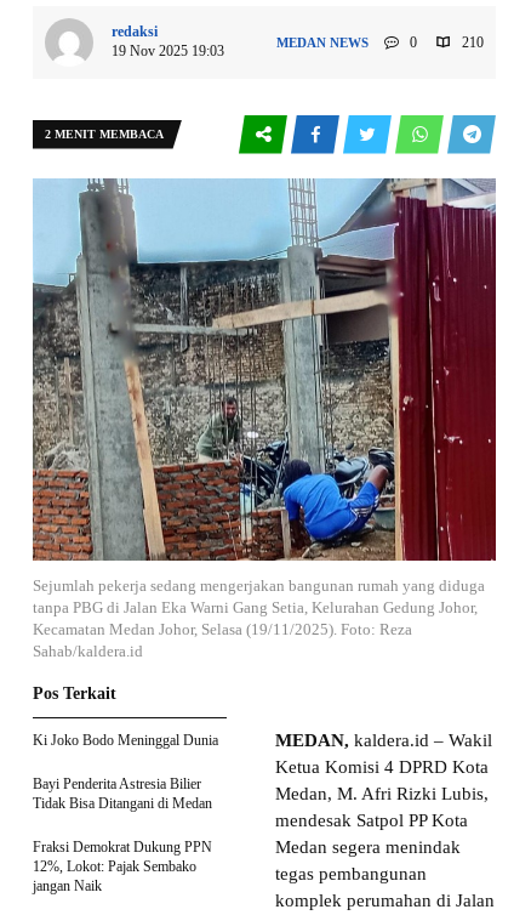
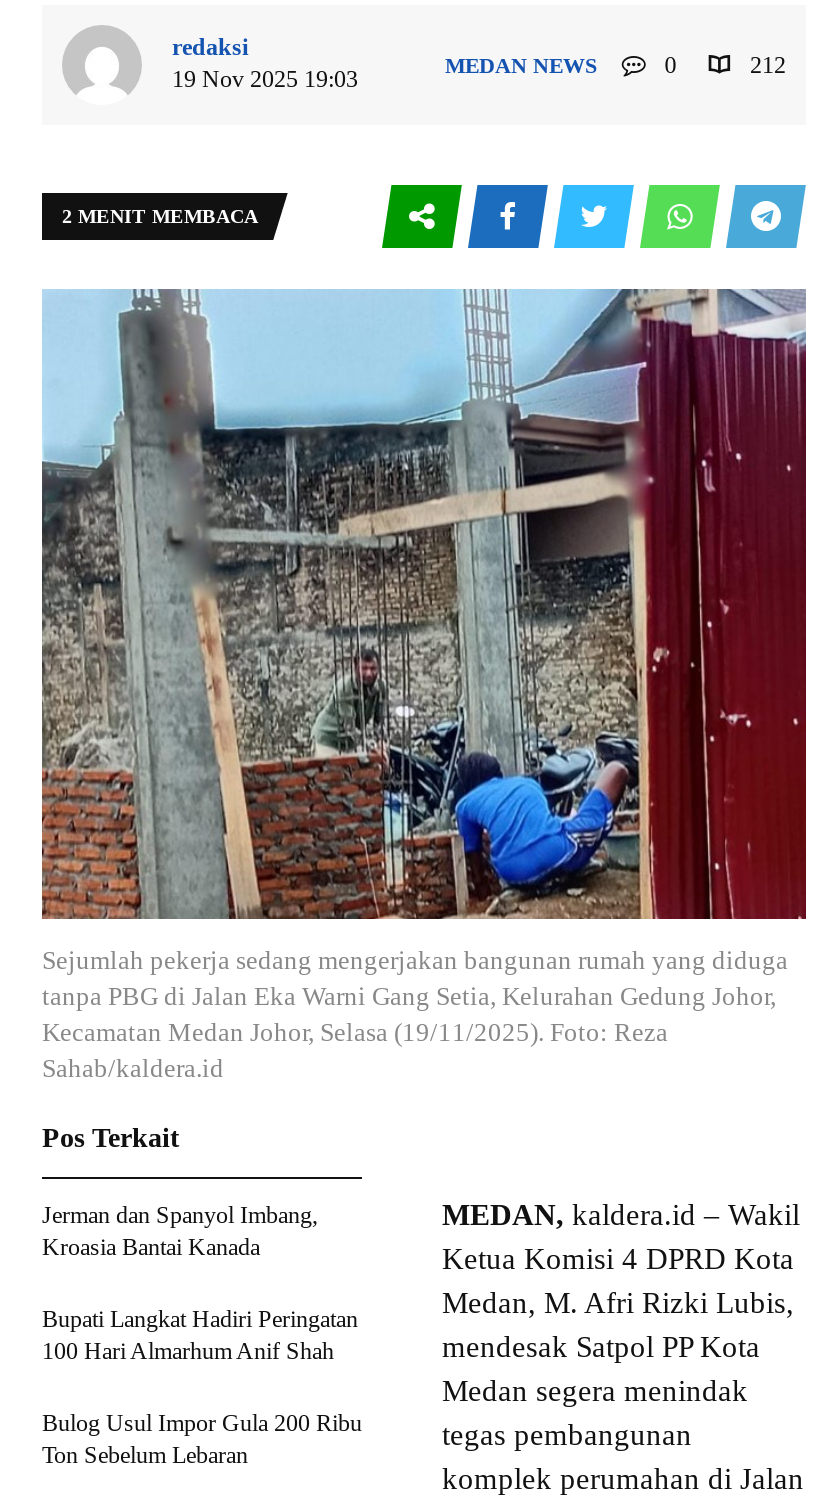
[458,33,484,50] 210 -> [744,50,786,78] 212
[33,732,218,749] Ki Joko Bodo Meninggal Dunia -> [42,1201,318,1261] Jerman dan Spanyol Imbang, | Kroasia Bantai Kanada
[33,775,212,812] Bayi Penderita Astresia Bilier | Tidak Bisa Ditangani di Medan -> [42,1305,358,1365] Bupati Langkat Hadiri Peringatan | 100 Hari Almarhum Anif Shah
[33,838,212,894] Fraksi Demokrat Dukung PPN | 12%, Lokot: Pajak Sembako | jangan Naik -> [42,1409,362,1469] Bulog Usul Impor Gula 200 Ribu | Ton Sebelum Lebaran

